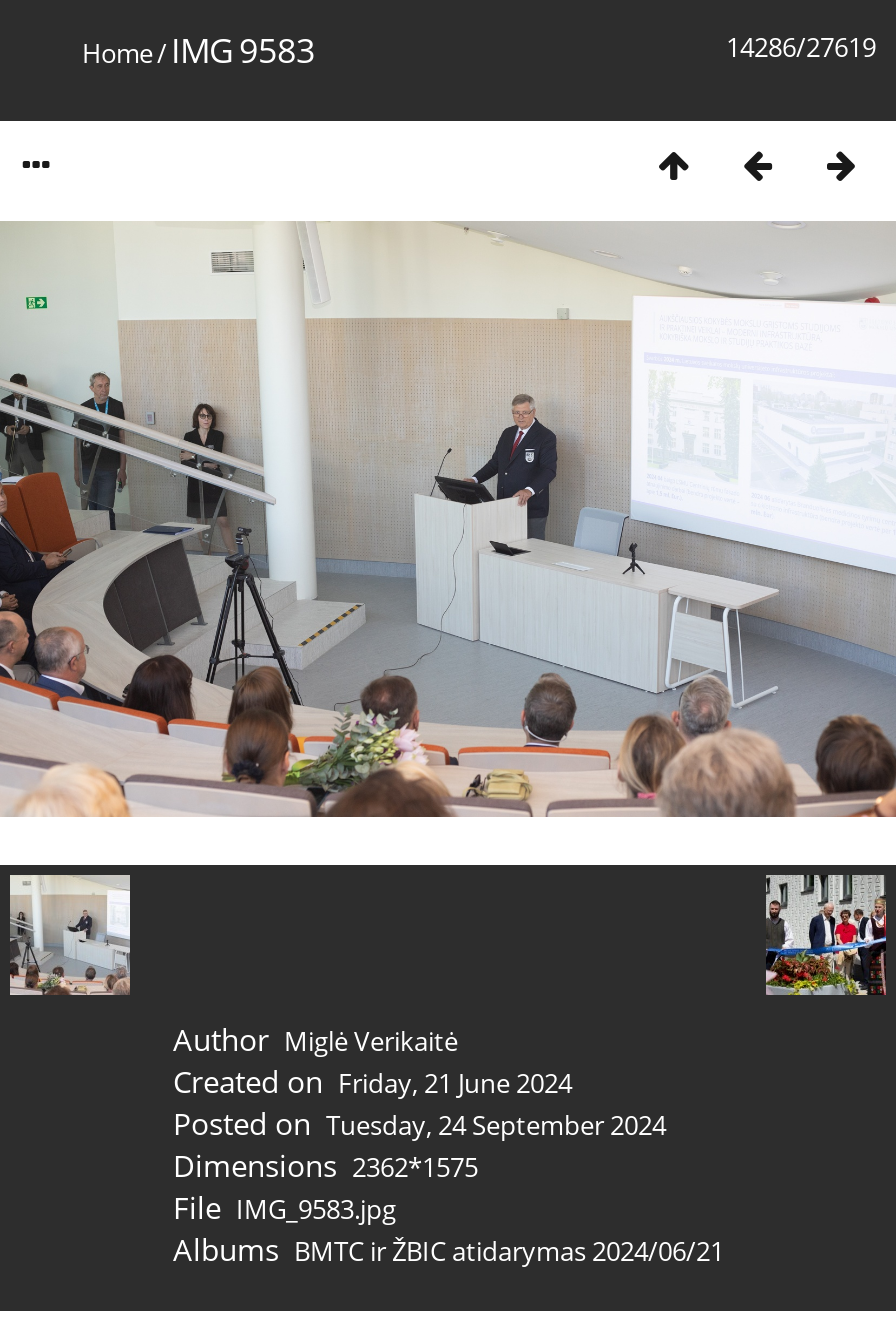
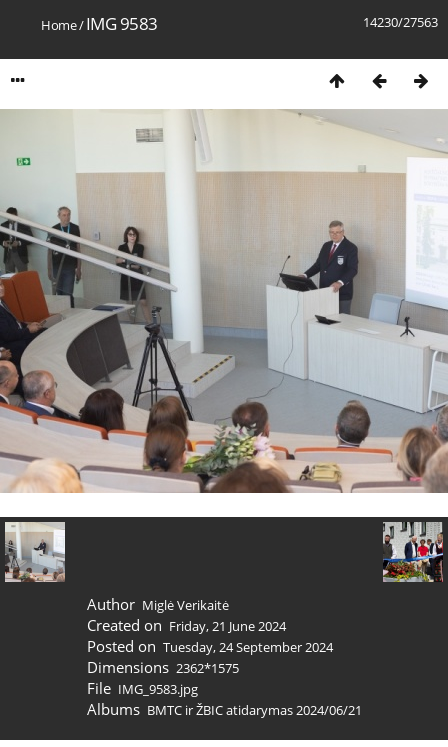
[726,29,876,65] 14286/27619 -> [363,13,438,31] 14230/27563
[6,223,890,817] [image] -> [3,111,445,493] [image]

